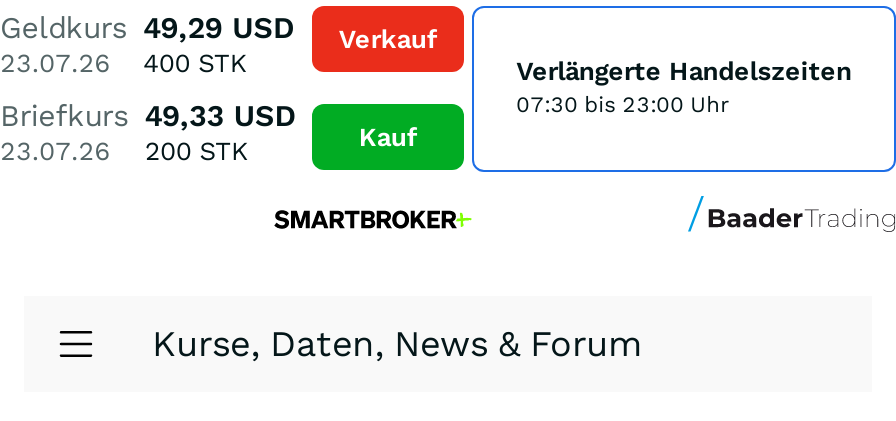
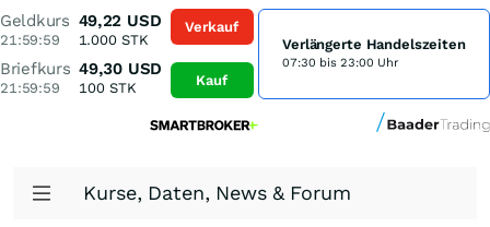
[0,10,437,53] Geldkurs 49,29 USD Verkauf -> [0,11,239,34] Geldkurs 49,22 USD Verkauf
[0,48,110,78] 23.07.26 -> [0,32,60,48] 21:59:59
[143,48,247,78] 400 STK -> [78,32,148,48] 1.000 STK
[0,98,296,134] Briefkurs 49,33 USD -> [0,59,162,79] Briefkurs 49,30 USD
[0,136,110,166] 23.07.26 -> [0,80,60,96] 21:59:59
[145,136,249,166] 200 STK -> [79,80,136,96] 100 STK

